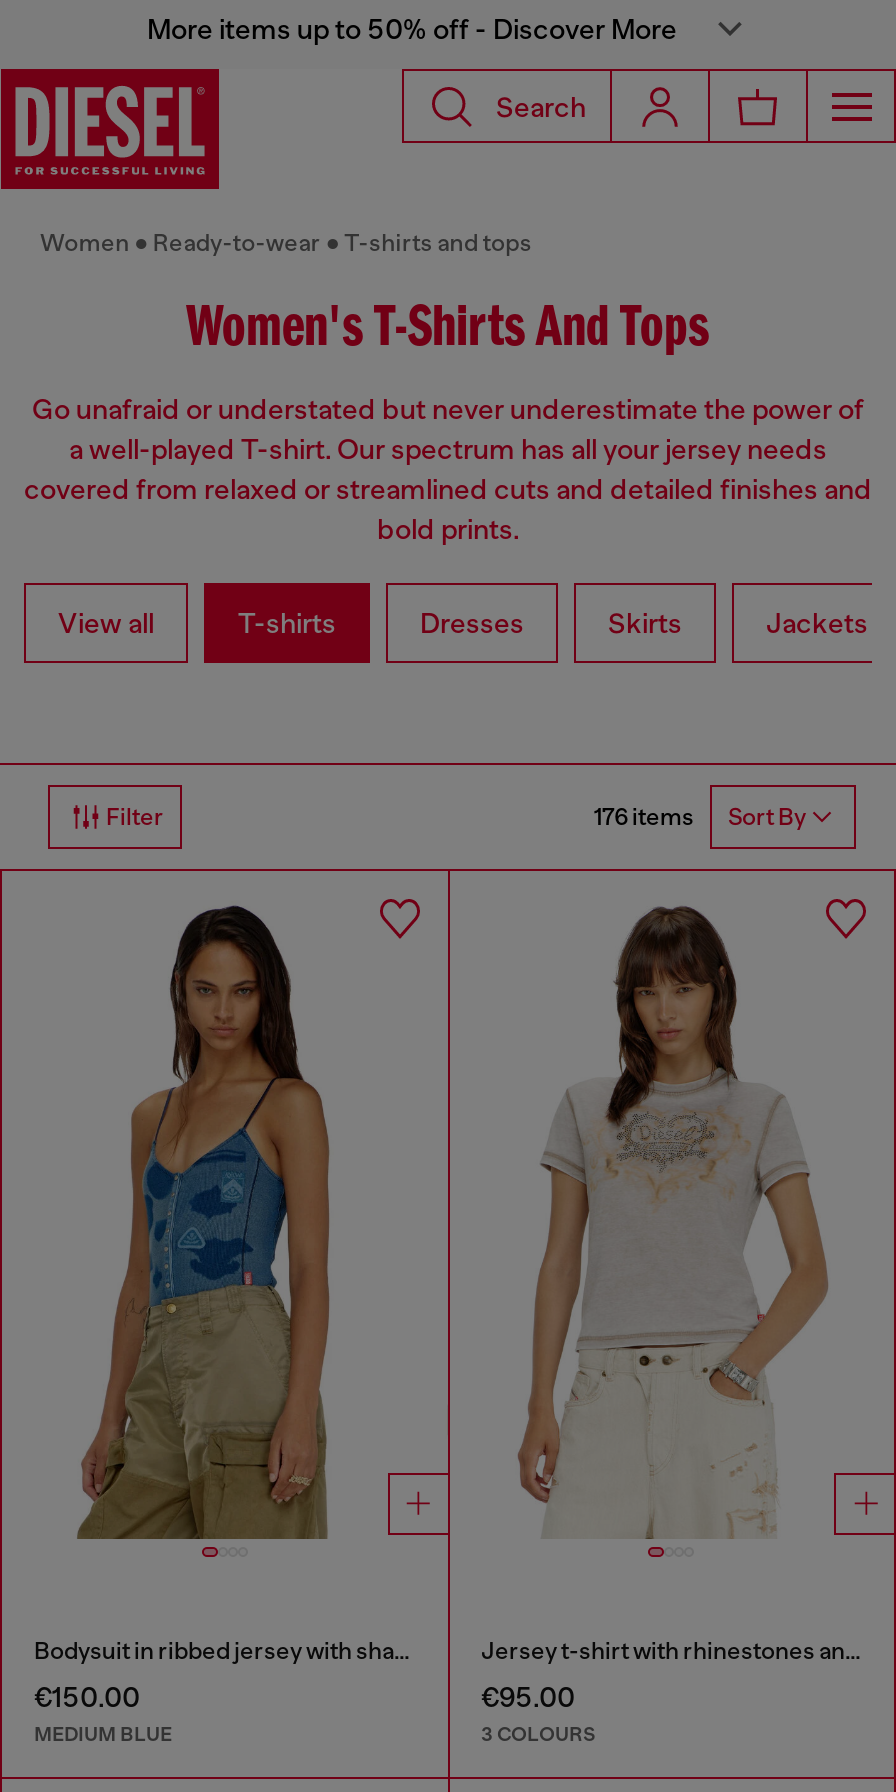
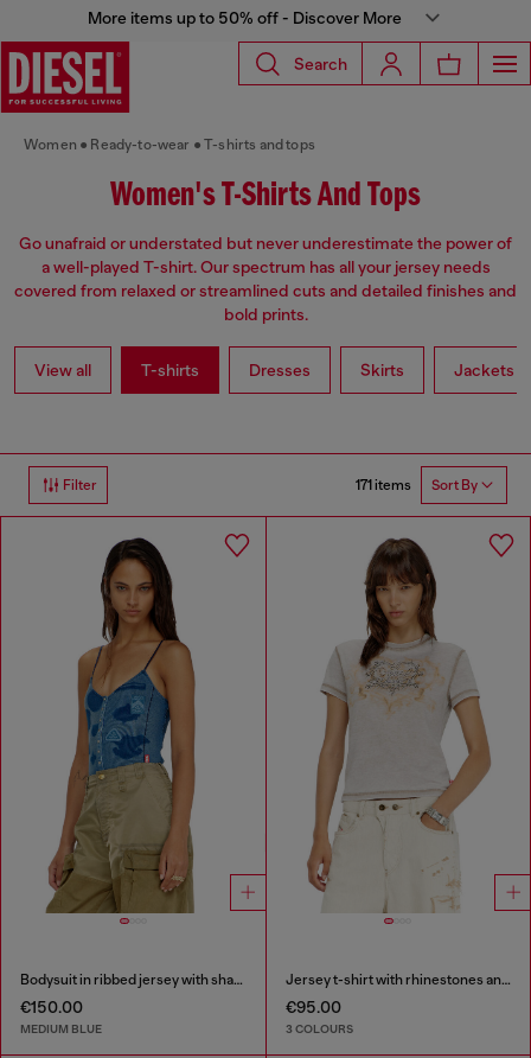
[594,803,806,832] 176 items Sort By -> [356,477,478,494] 171 items Sort By

